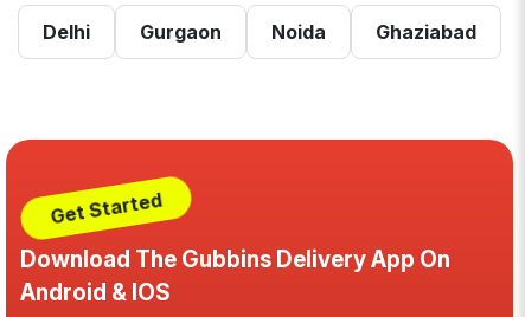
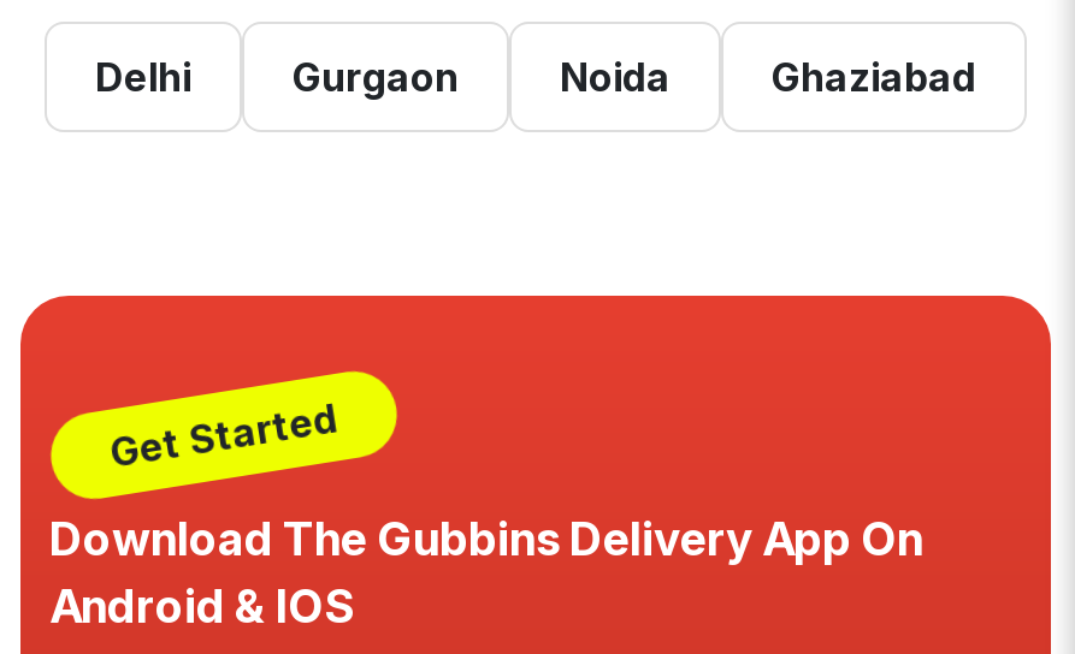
[20,246,450,273] Download The Gubbins Delivery App On -> [49,512,892,567] Download The Gubbins Riders App For

